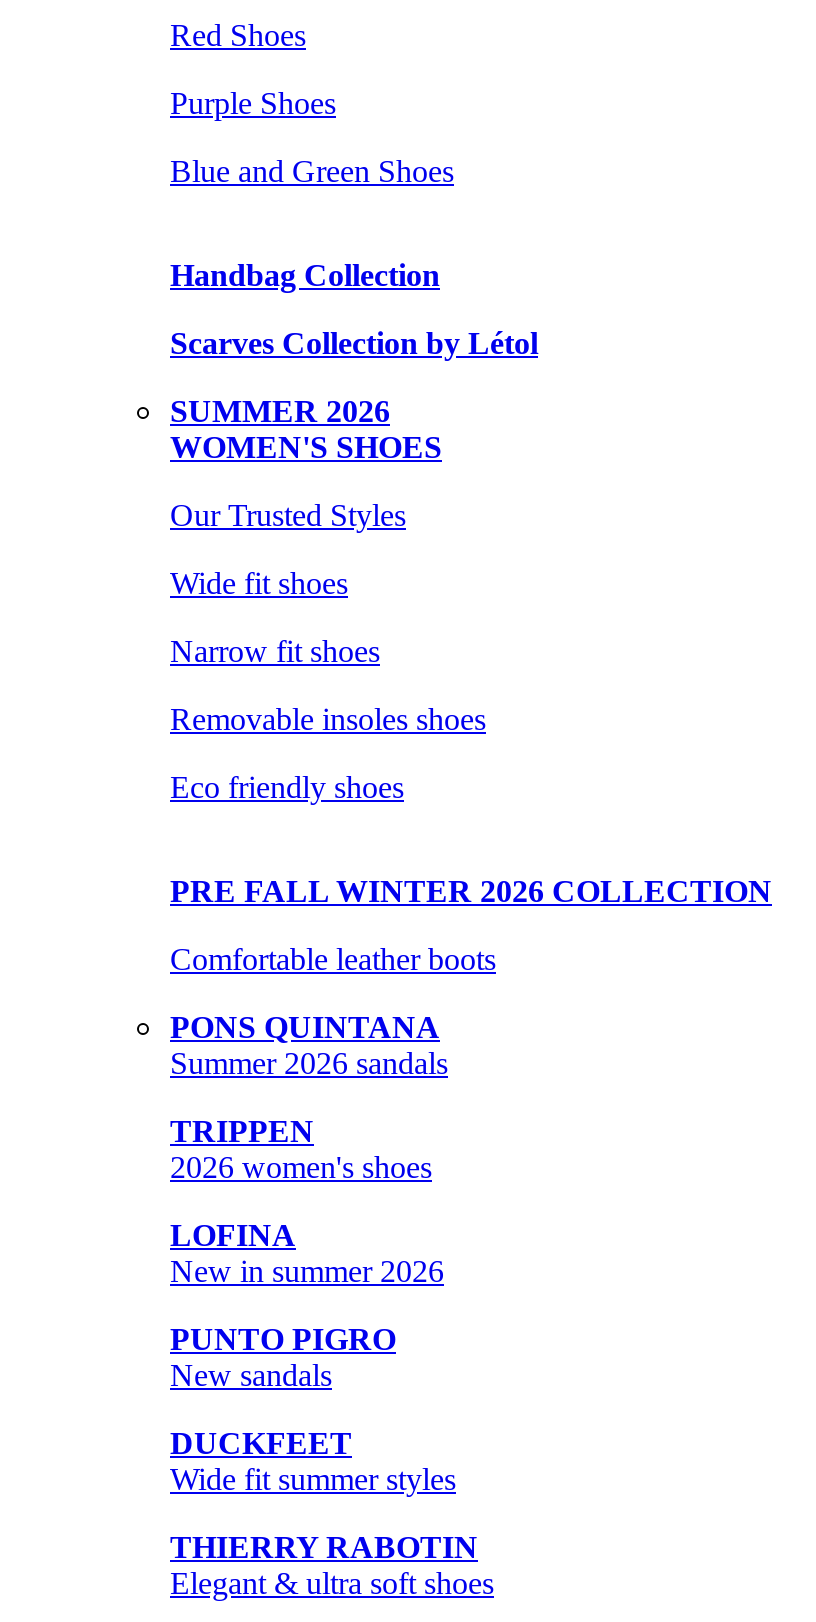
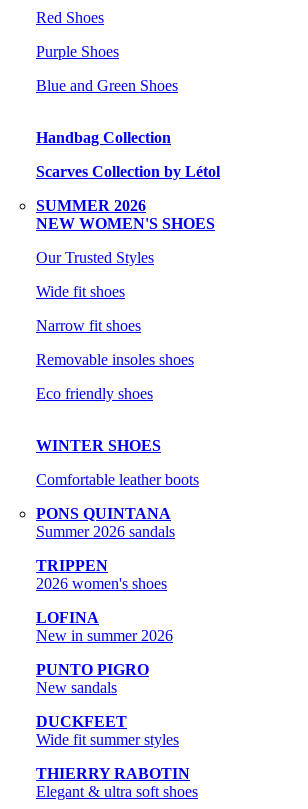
[170,430,442,464] WOMEN'S SHOES -> [36,215,215,232] NEW WOMEN'S SHOES
[170,874,772,908] PRE FALL WINTER 2026 COLLECTION -> [36,437,161,454] WINTER SHOES

